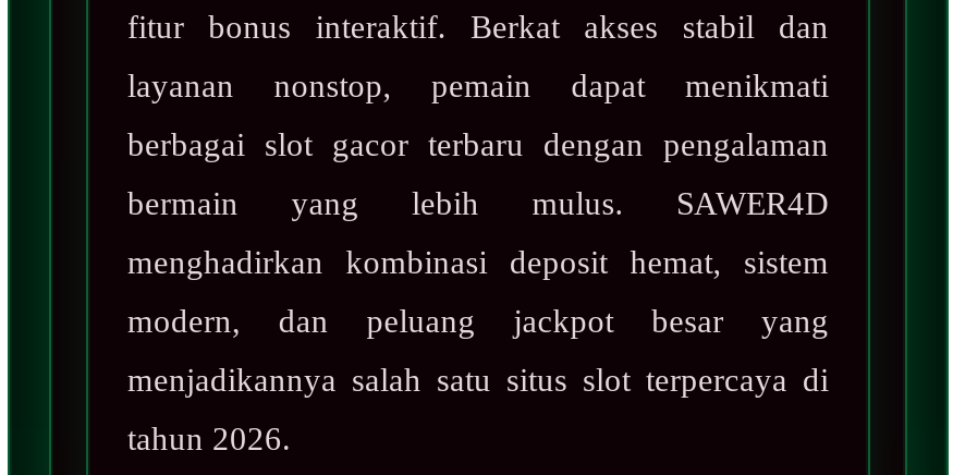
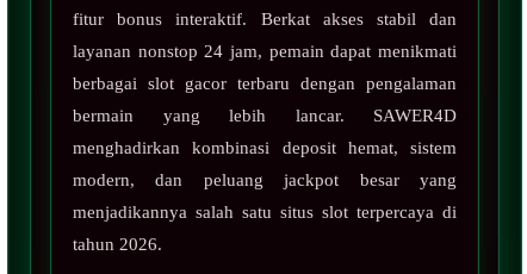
[127,69,829,104] layanan nonstop, pemain dapat menikmati -> [73,42,457,61] layanan nonstop 24 jam, pemain dapat menikmati
[127,187,829,222] bermain yang lebih mulus. SAWER4D -> [73,106,457,125] bermain yang lebih lancar. SAWER4D

